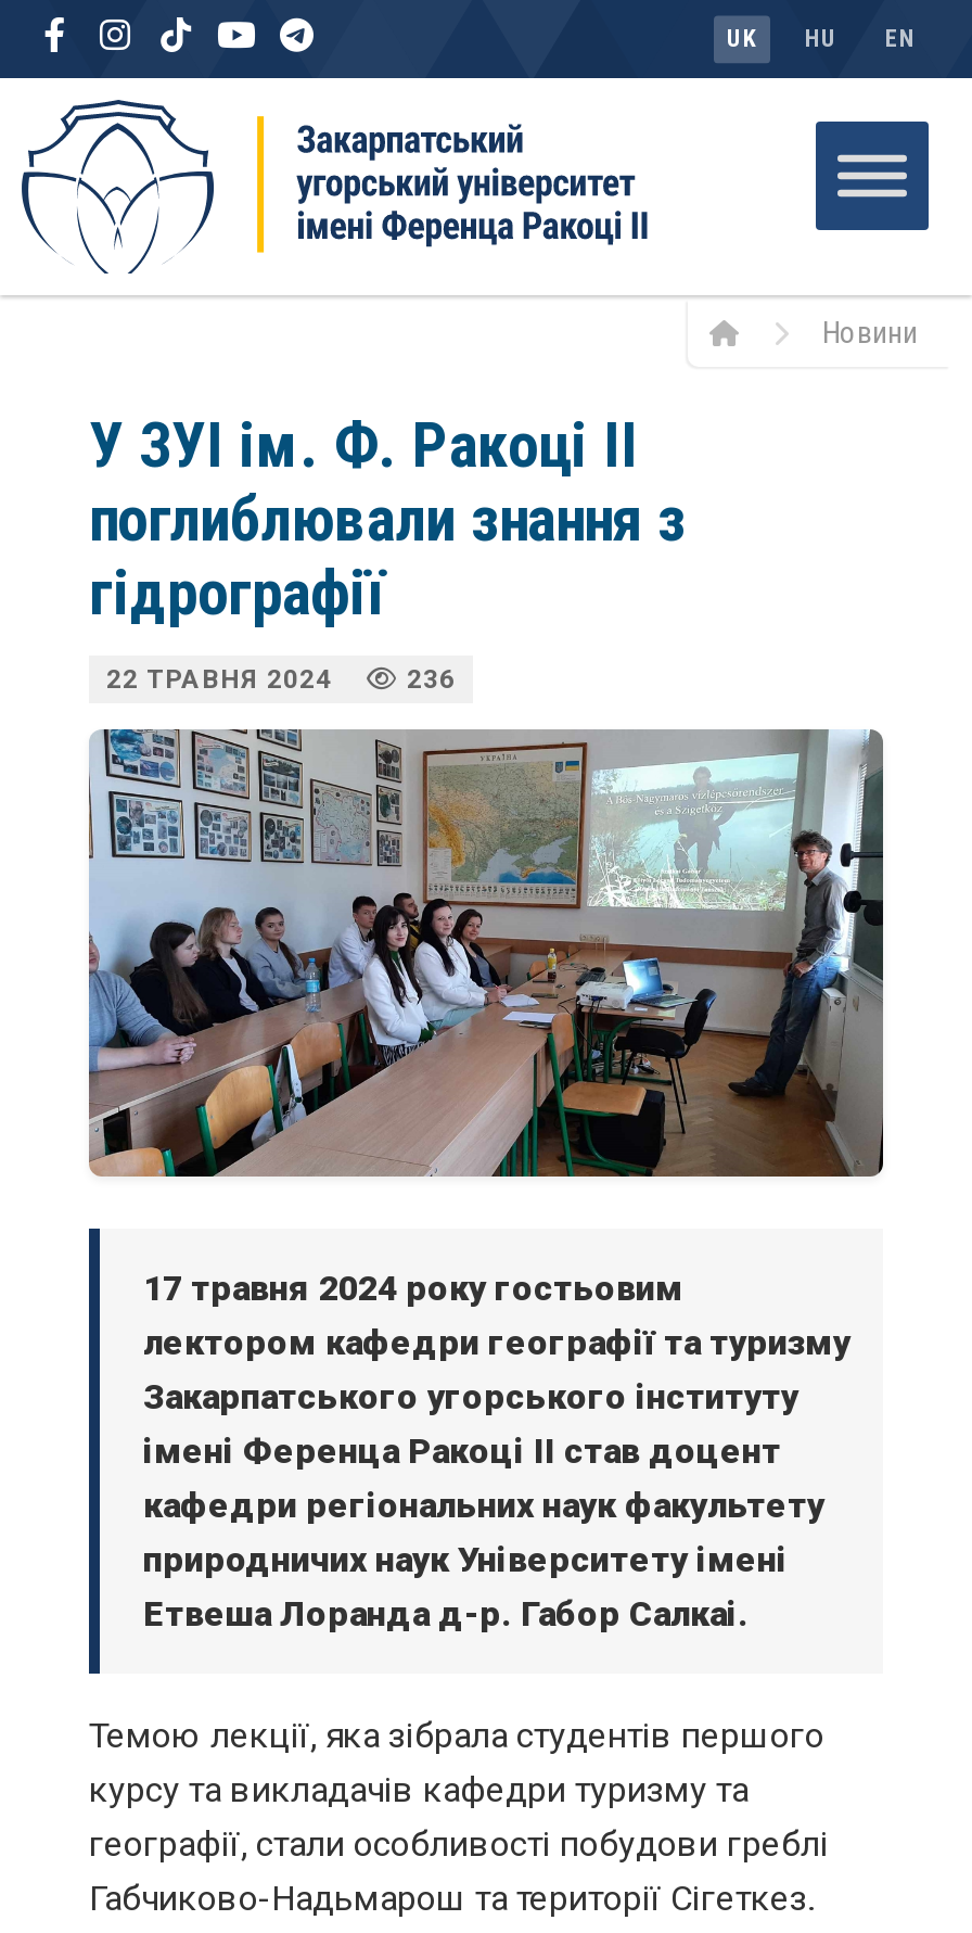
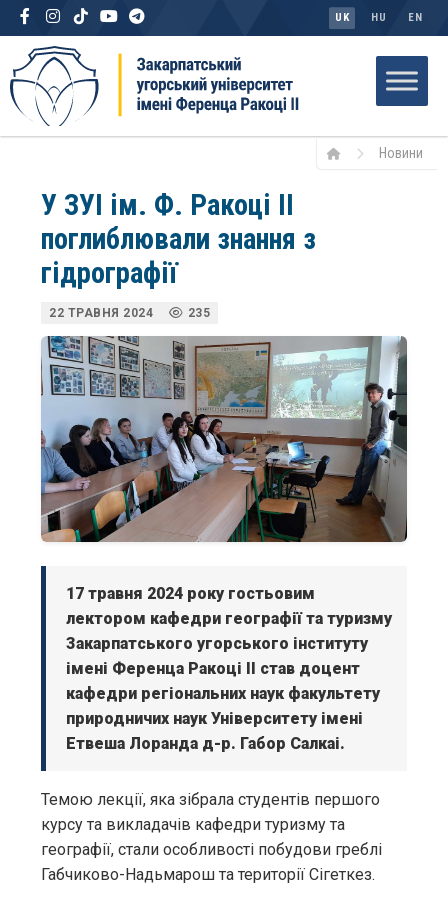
[407,663,456,694] 236 -> [187,305,210,319] 235

